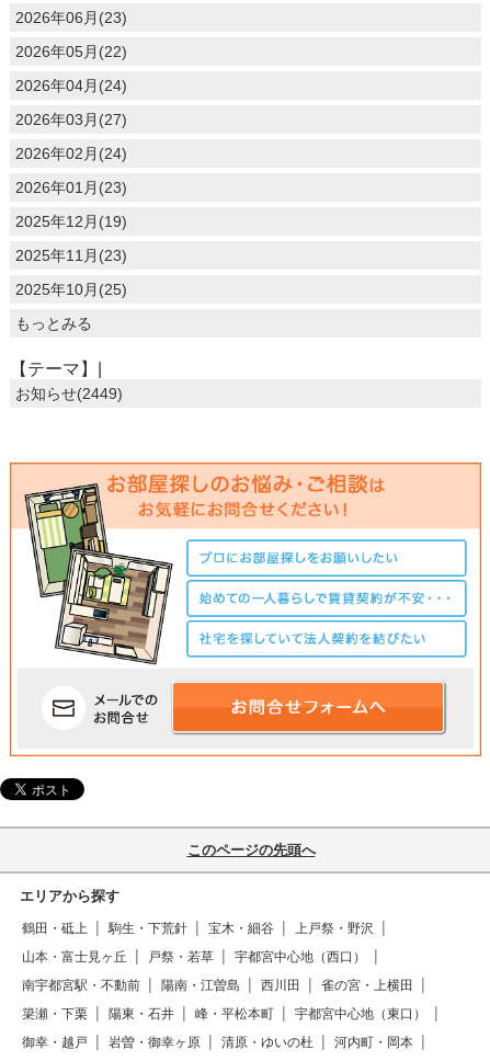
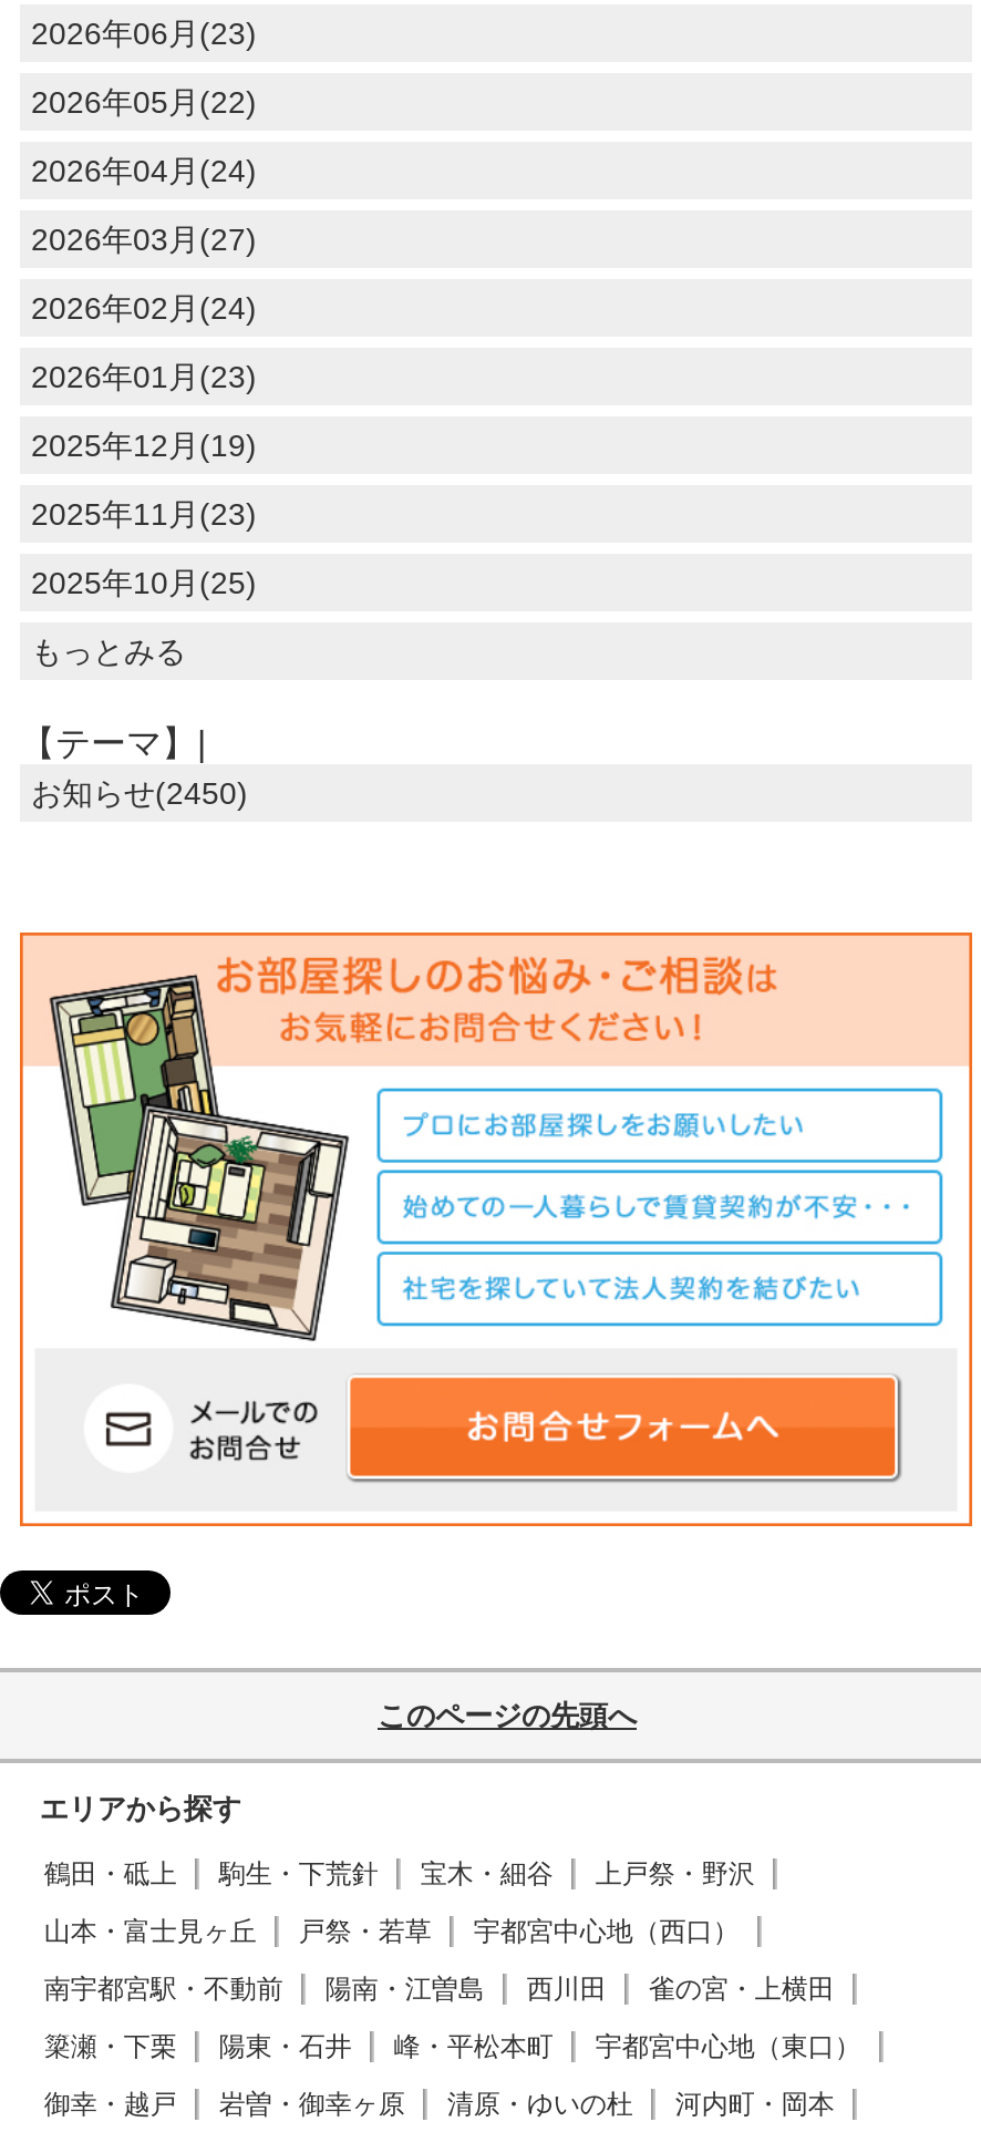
[15,385,123,402] お知らせ(2449) -> [31,775,248,810] お知らせ(2450)

